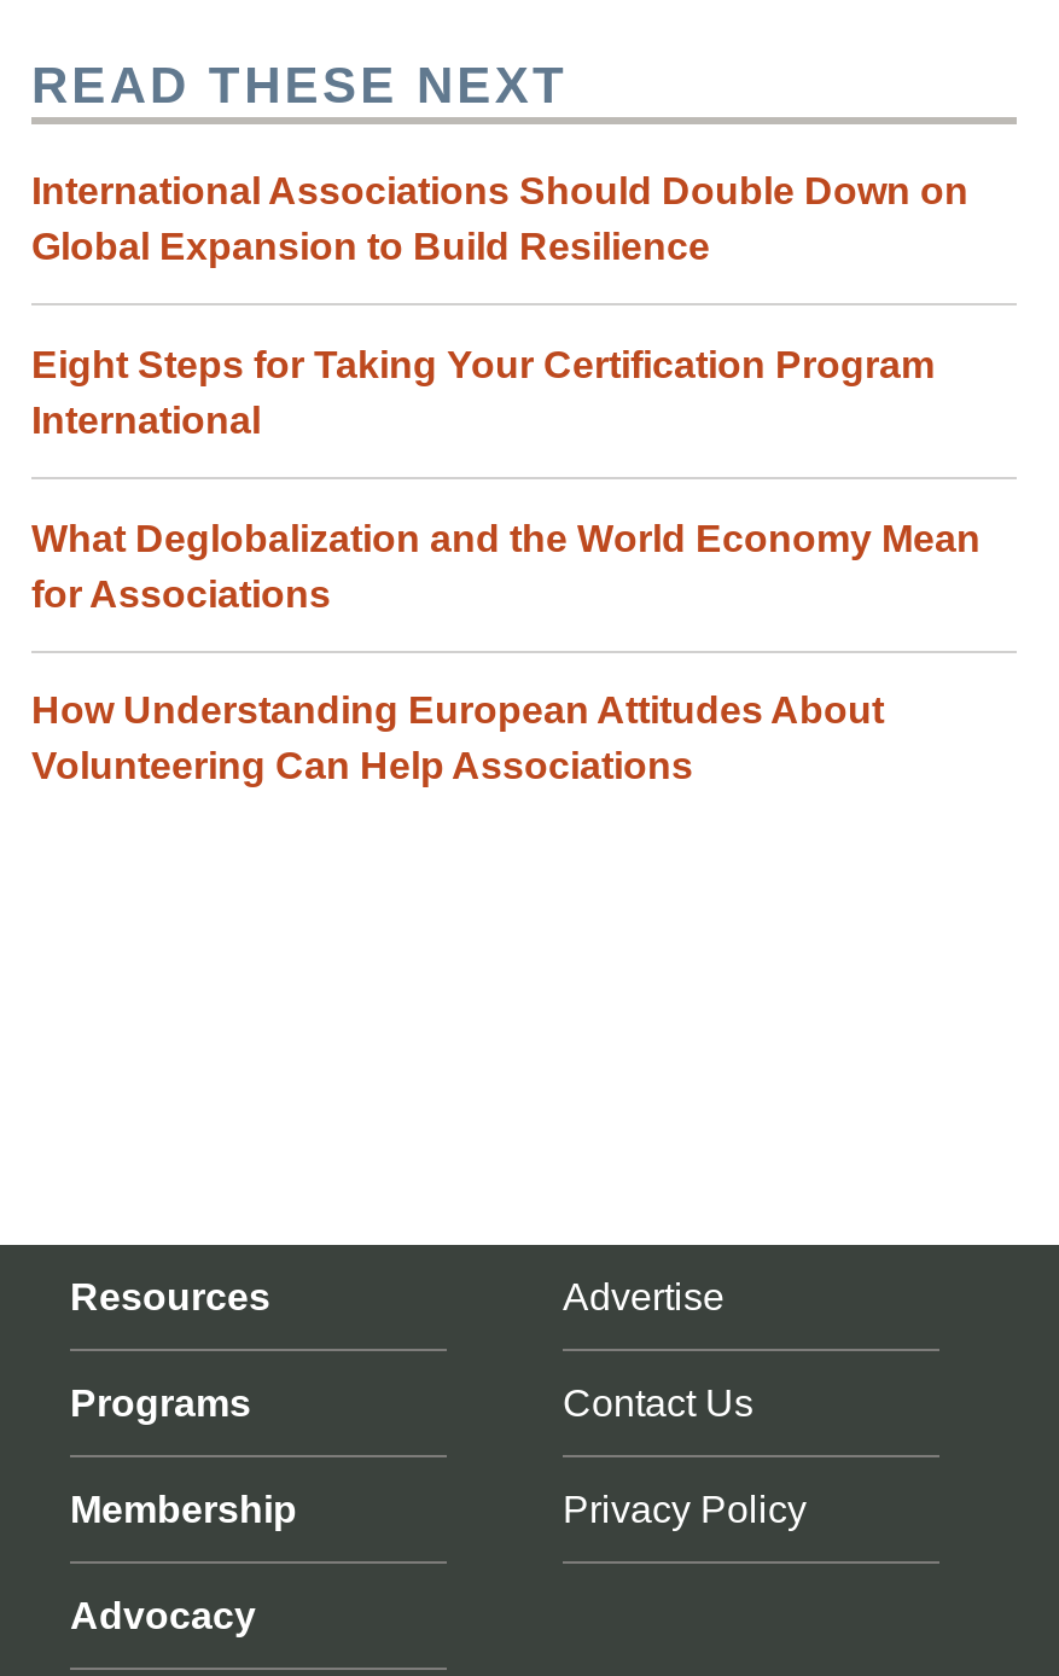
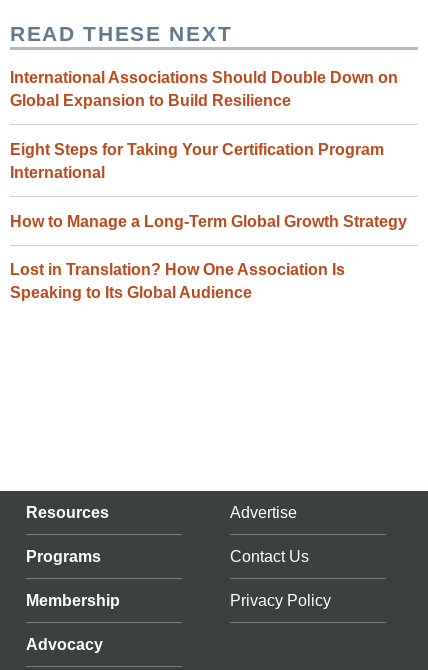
[31,516,981,612] What Deglobalization and the World Economy Mean | for Associations -> [10,212,407,229] How to Manage a Long-Term Global Growth Strategy
[31,690,884,786] How Understanding European Attitudes About | Volunteering Can Help Associations -> [10,261,345,301] Lost in Translation? How One Association Is | Speaking to Its Global Audience

